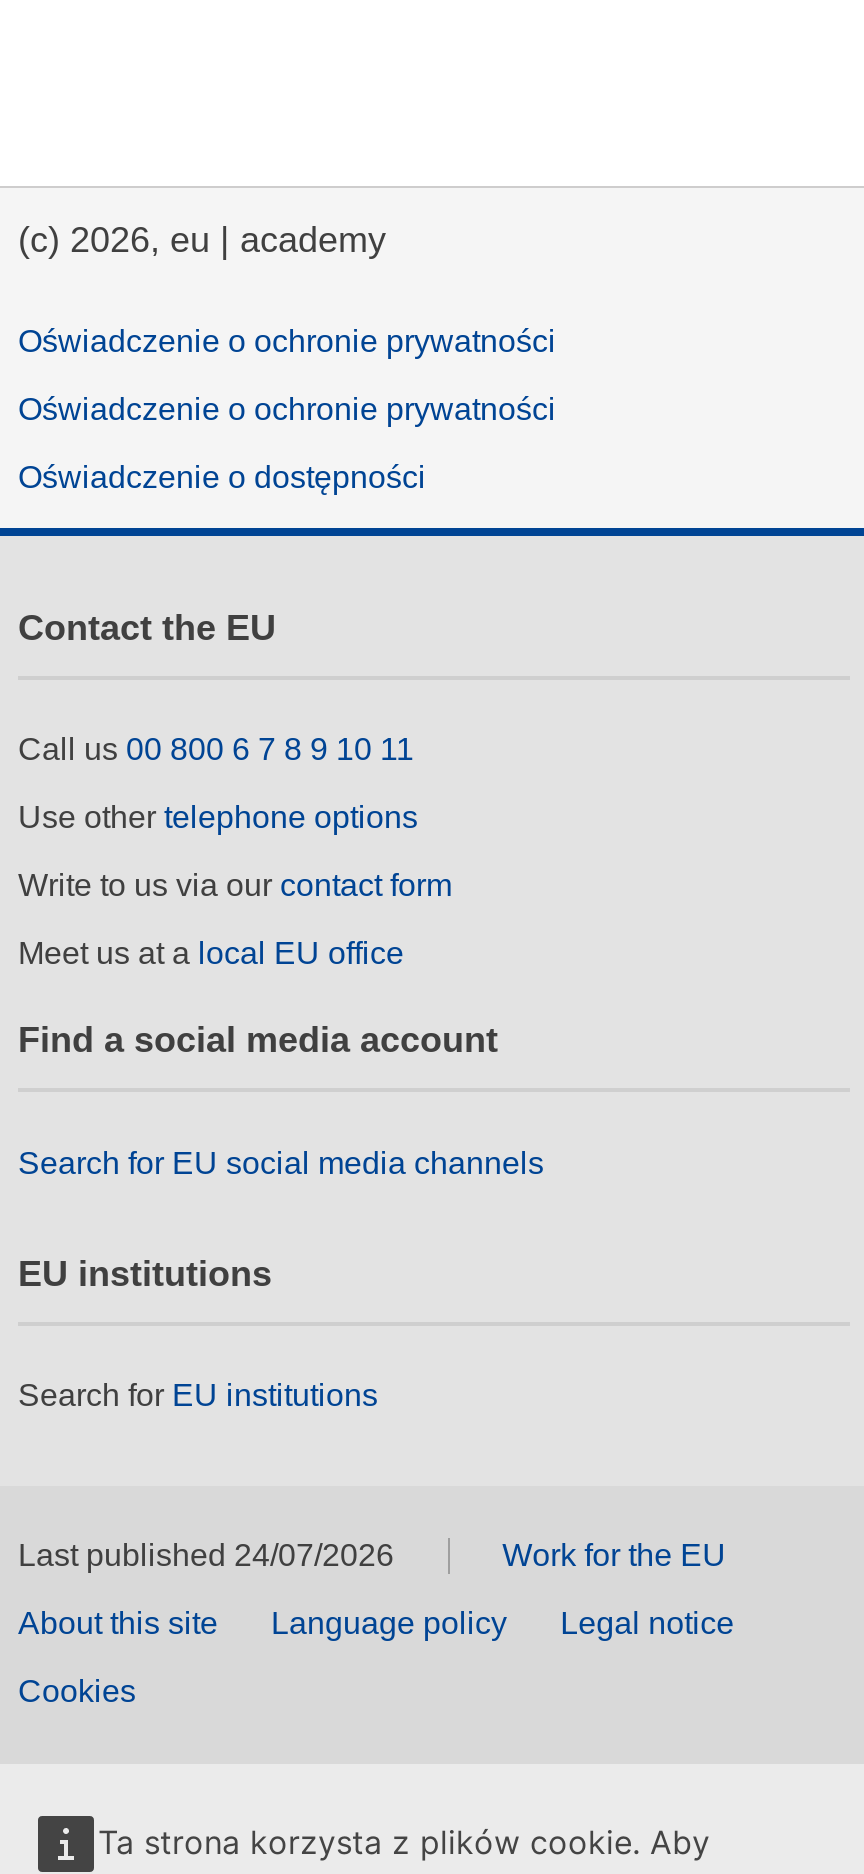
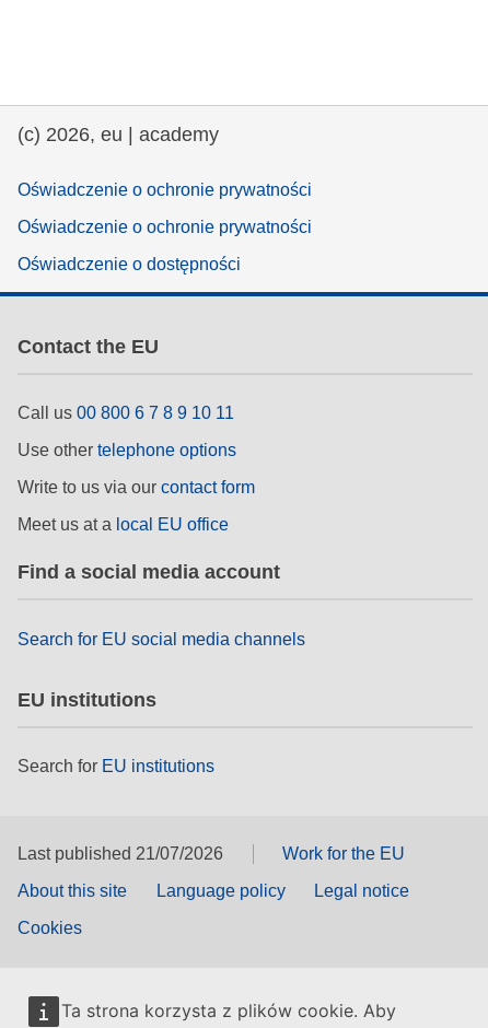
[18,1539,394,1573] Last published 24/07/2026 -> [18,845,223,863] Last published 21/07/2026

